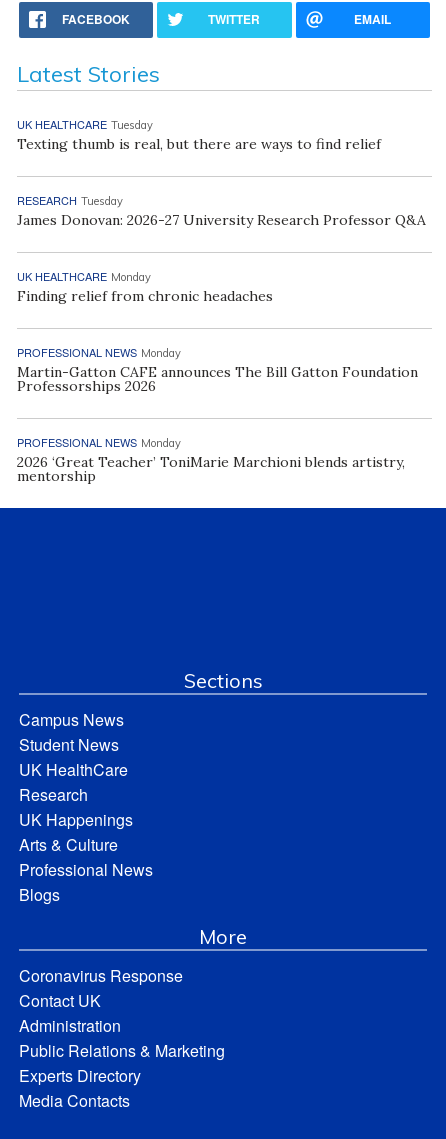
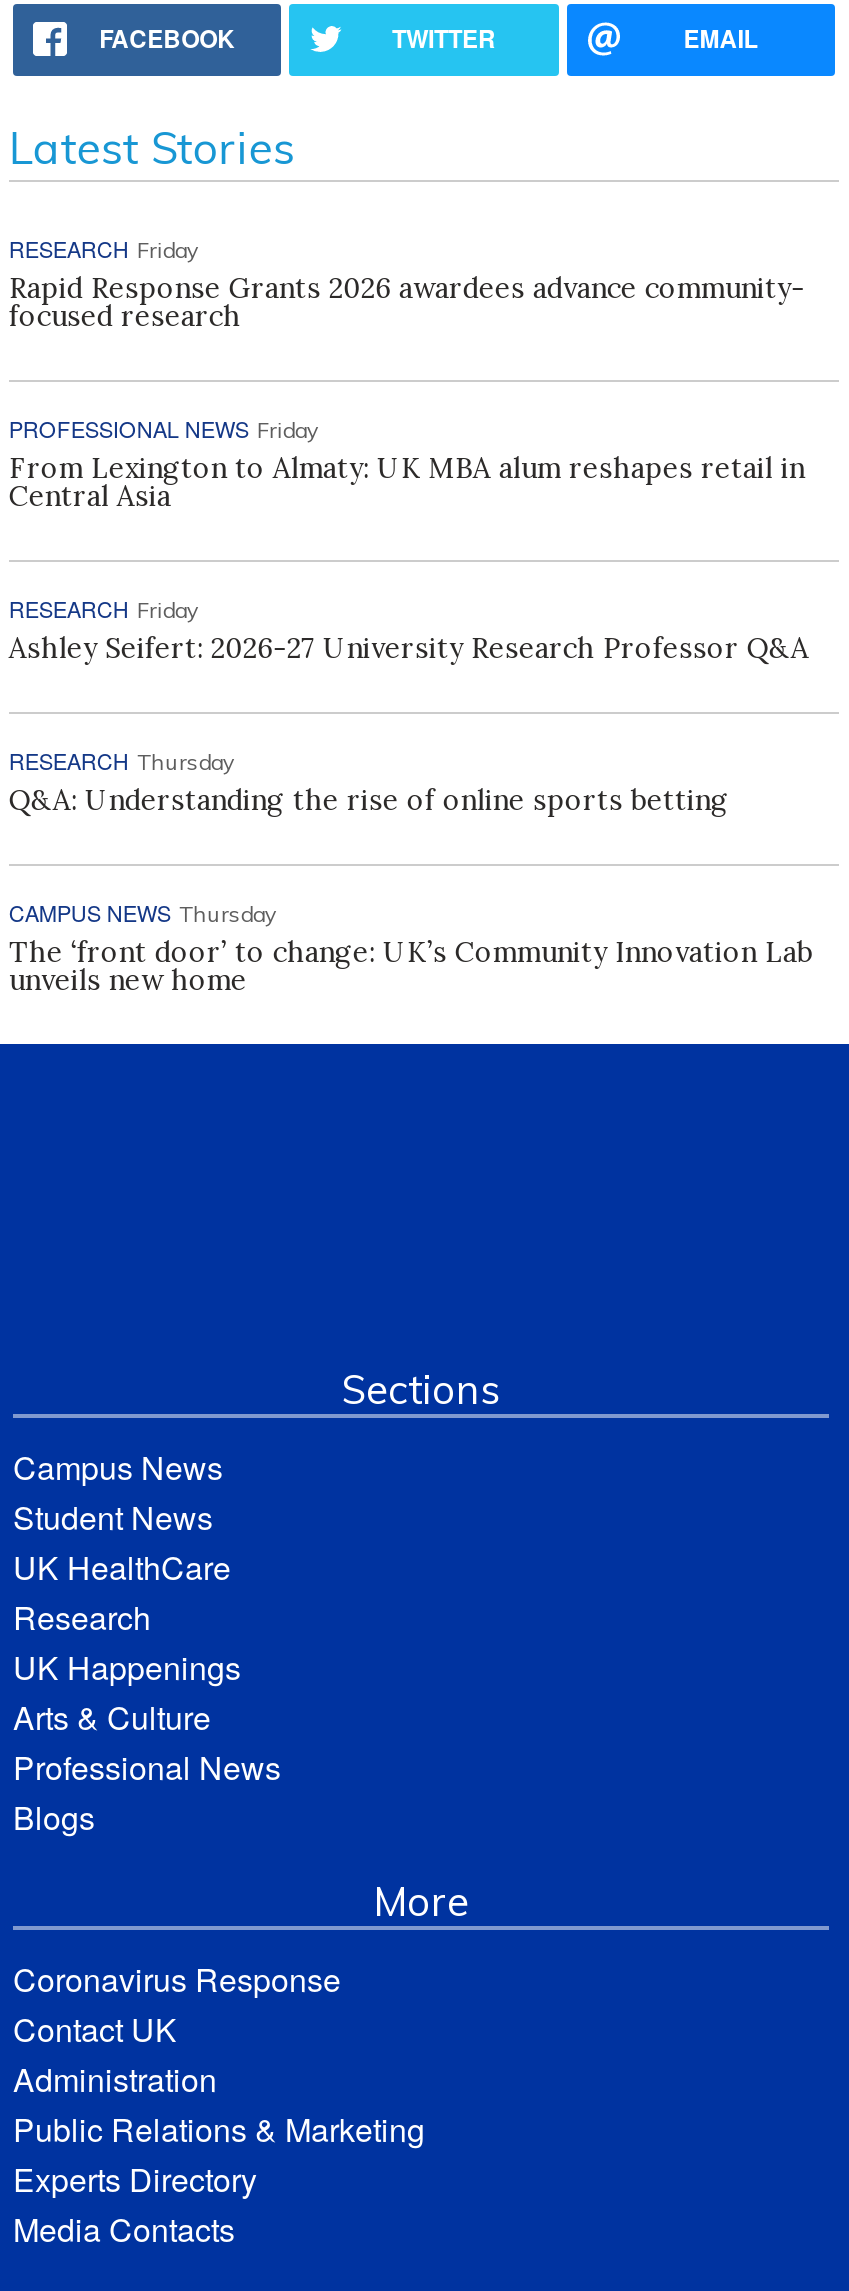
[17,116,381,153] UK HEALTHCARE Tuesday | Texting thumb is real, but there are ways to find relief -> [9,231,805,333] RESEARCH Friday | Rapid Response Grants 2026 awardees advance community- | focused research
[17,192,426,229] RESEARCH Tuesday | James Donovan: 2026-27 University Research Professor Q&A -> [9,411,805,513] PROFESSIONAL NEWS Friday | From Lexington to Almaty: UK MBA alum reshapes retail in | Central Asia
[17,268,273,305] UK HEALTHCARE Monday | Finding relief from chronic headaches -> [9,591,809,665] RESEARCH Friday | Ashley Seifert: 2026-27 University Research Professor Q&A
[17,344,418,395] PROFESSIONAL NEWS Monday | Martin-Gatton CAFE announces The Bill Gatton Foundation | Professorships 2026 -> [9,743,729,817] RESEARCH Thursday | Q&A: Understanding the rise of online sports betting
[17,434,405,485] PROFESSIONAL NEWS Monday | 2026 ‘Great Teacher’ ToniMarie Marchioni blends artistry, | mentorship -> [9,895,813,997] CAMPUS NEWS Thursday | The ‘front door’ to change: UK’s Community Innovation Lab | unveils new home

